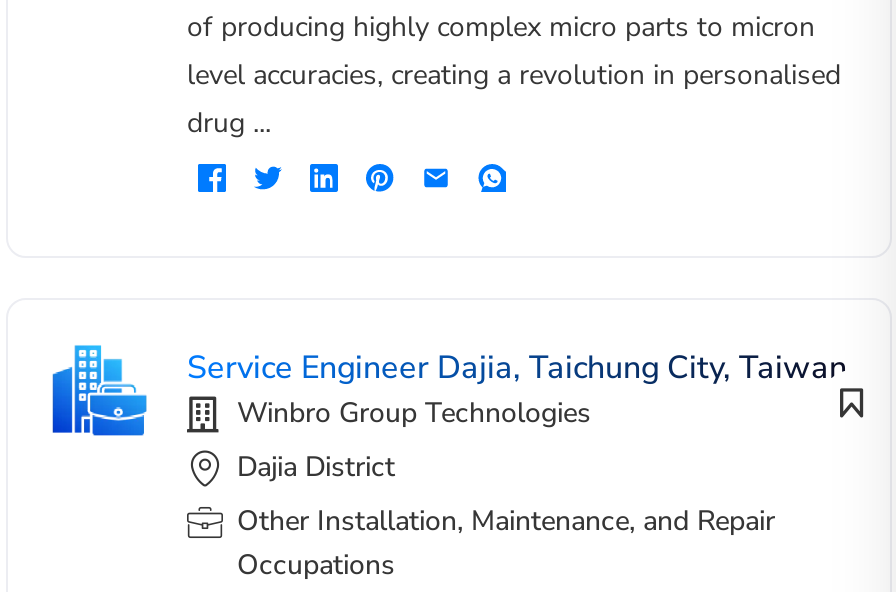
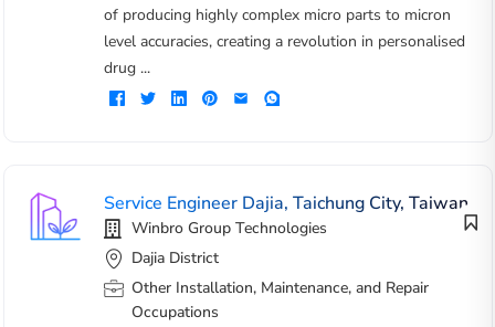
[50,342,150,438] [image] -> [29,190,82,242] [image]

